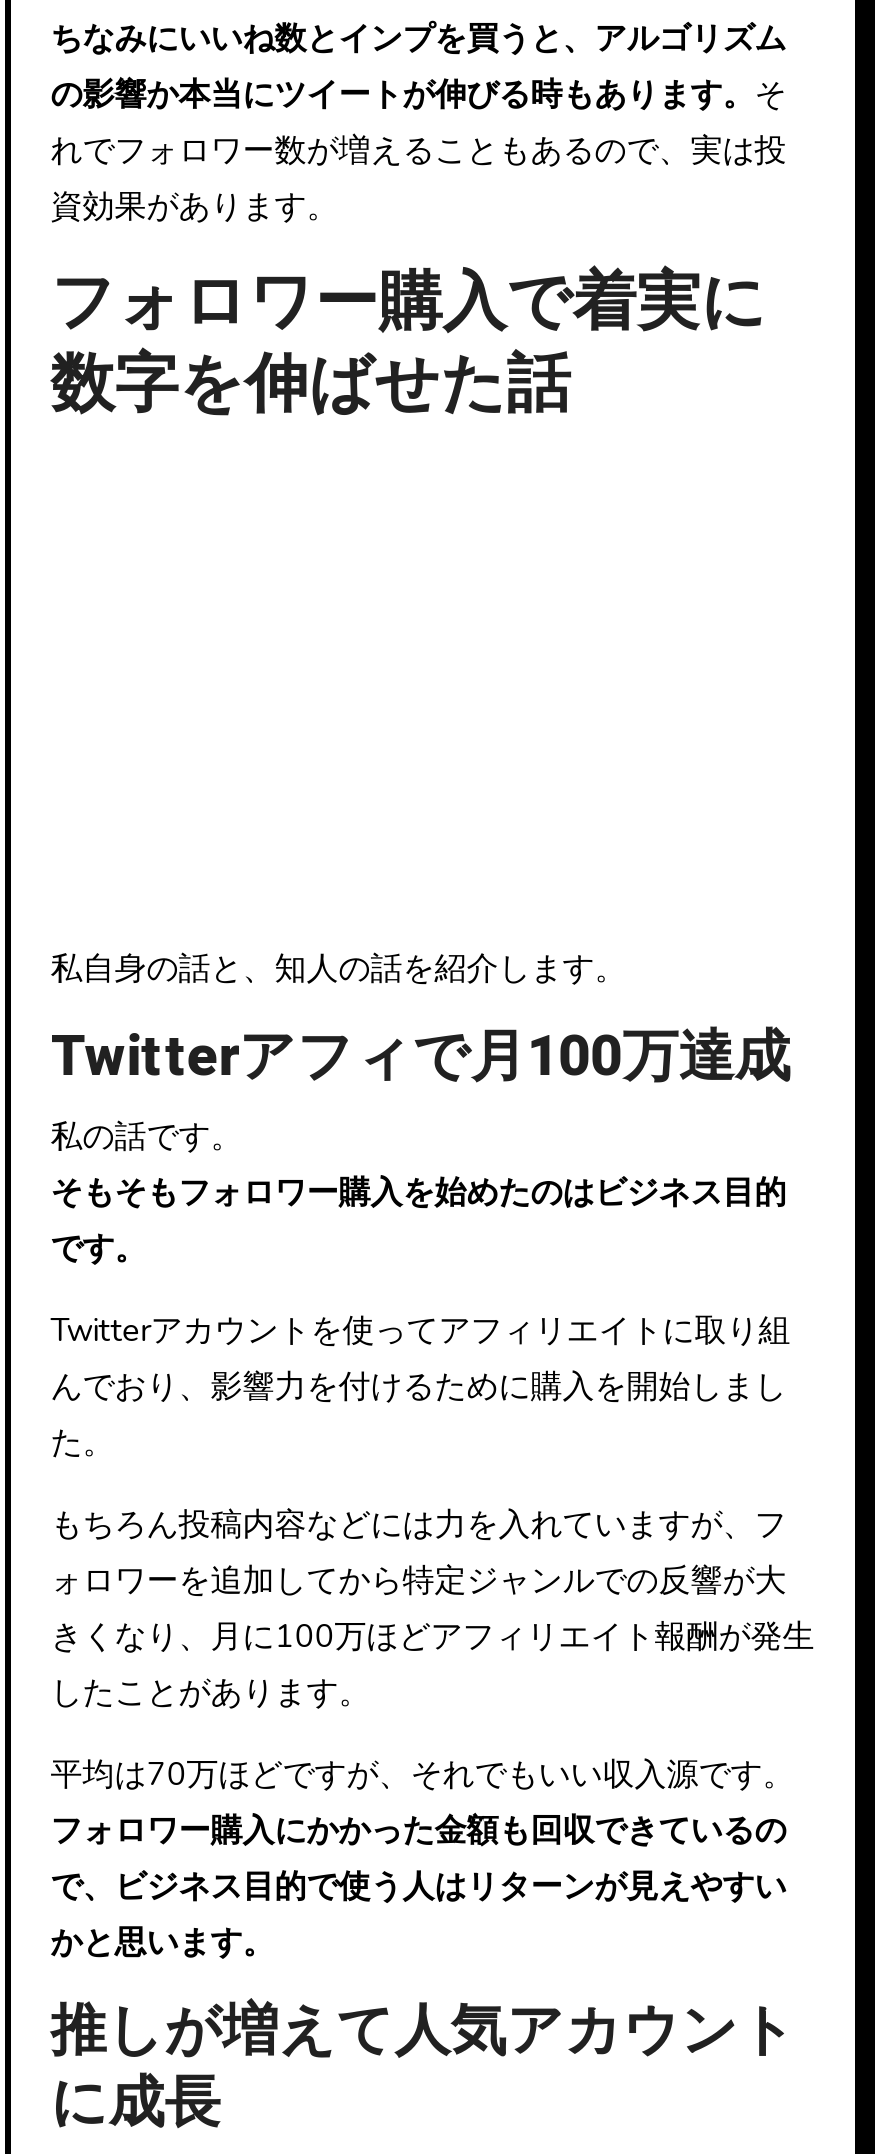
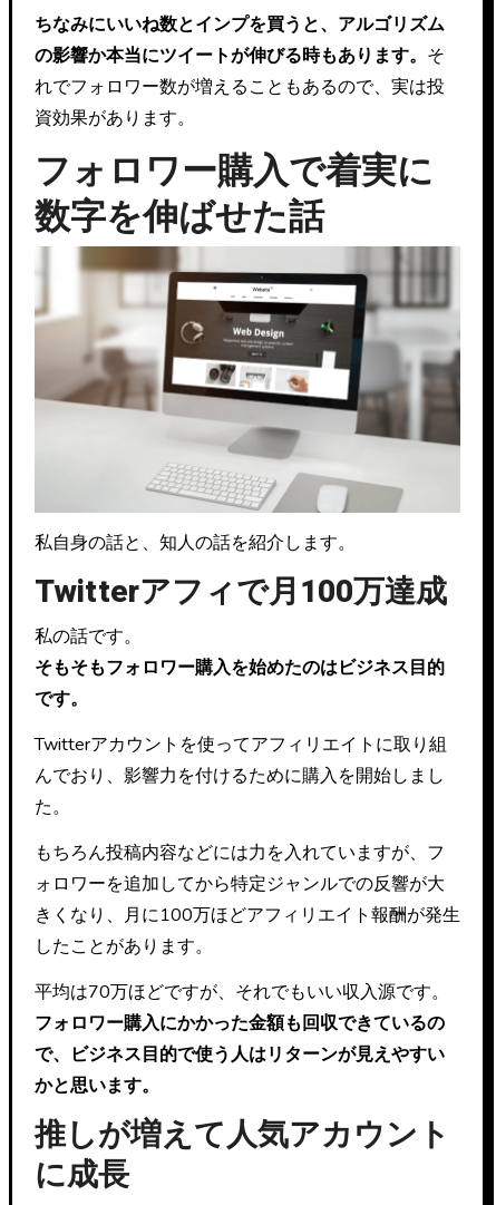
none -> [33,245,461,514] [image]

